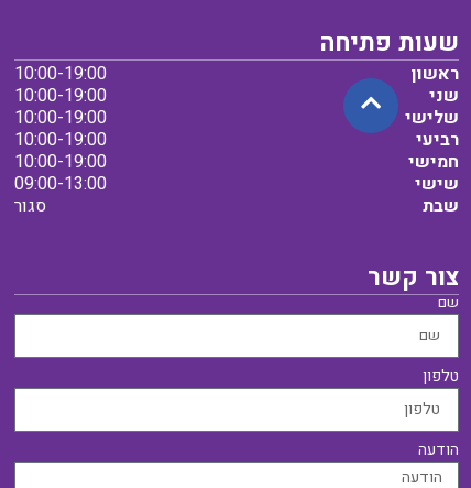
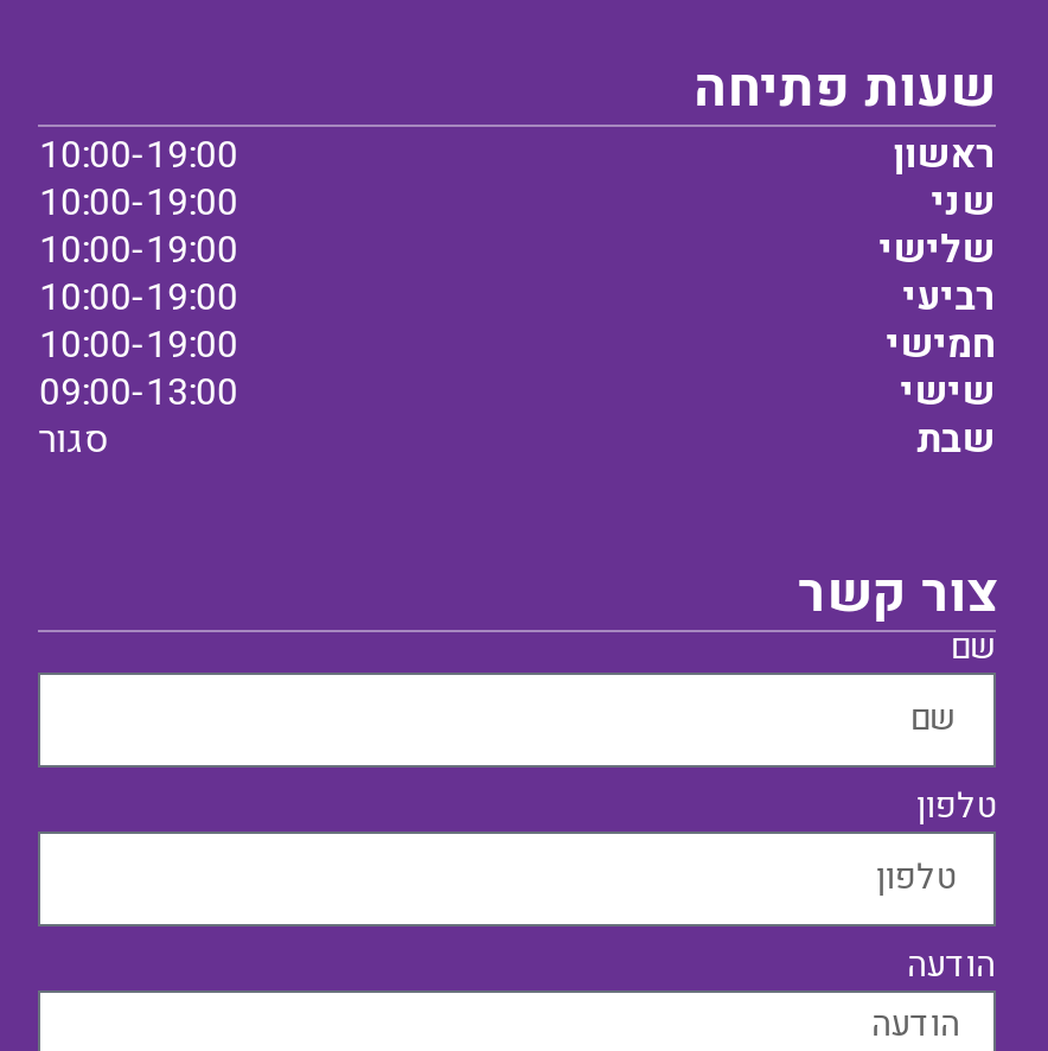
[343,78,398,133] [image] -> none

